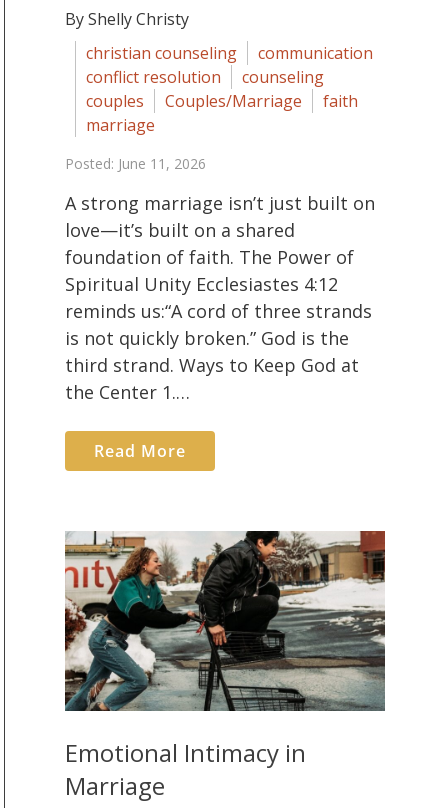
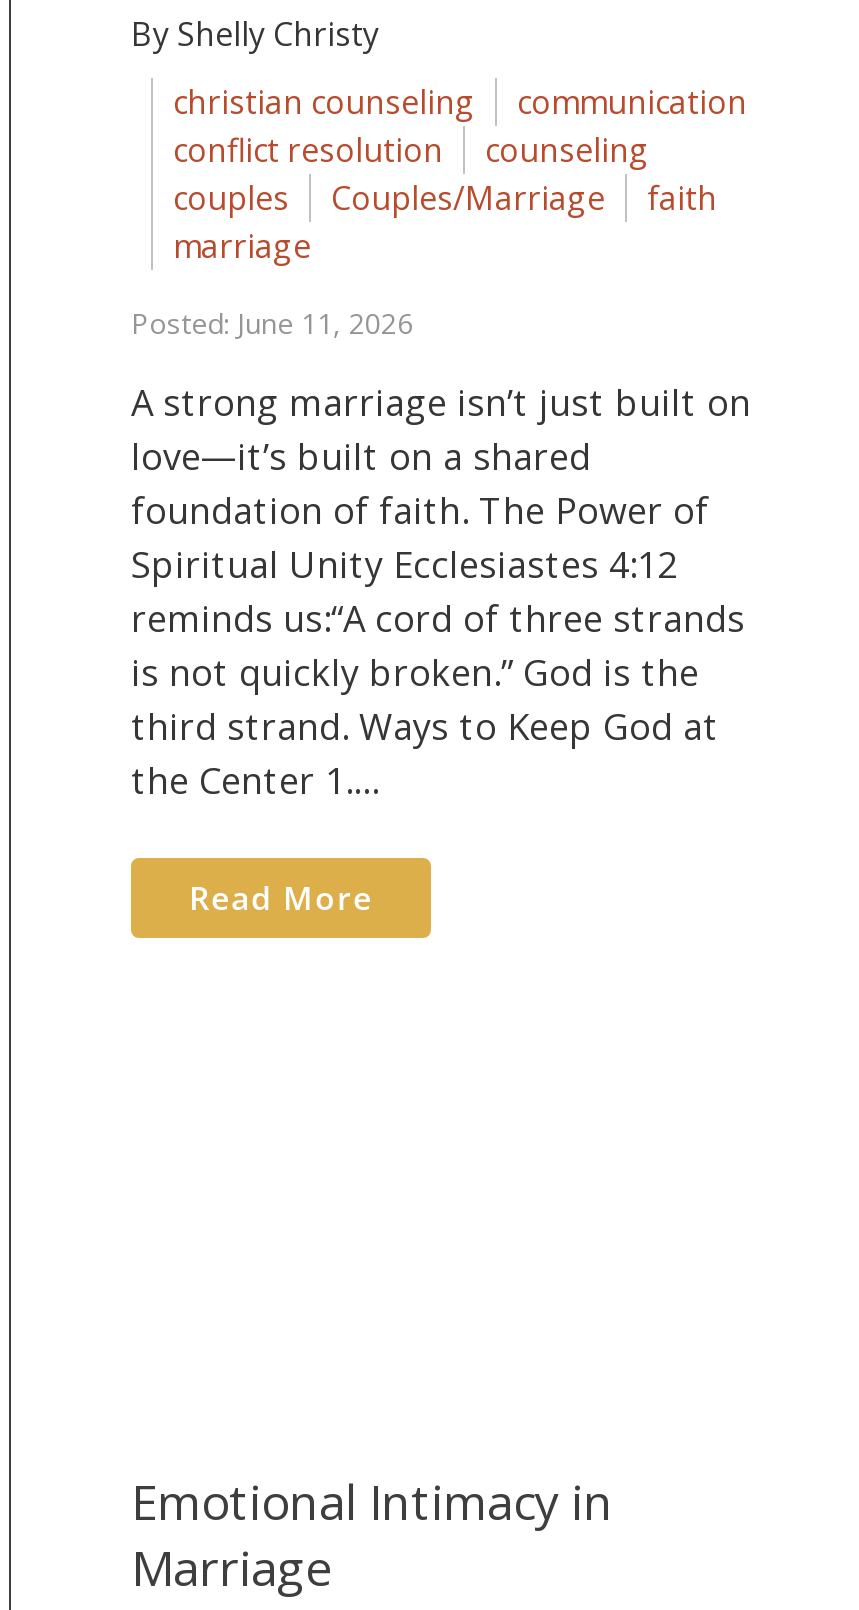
[64,530,386,712] [image] -> none

